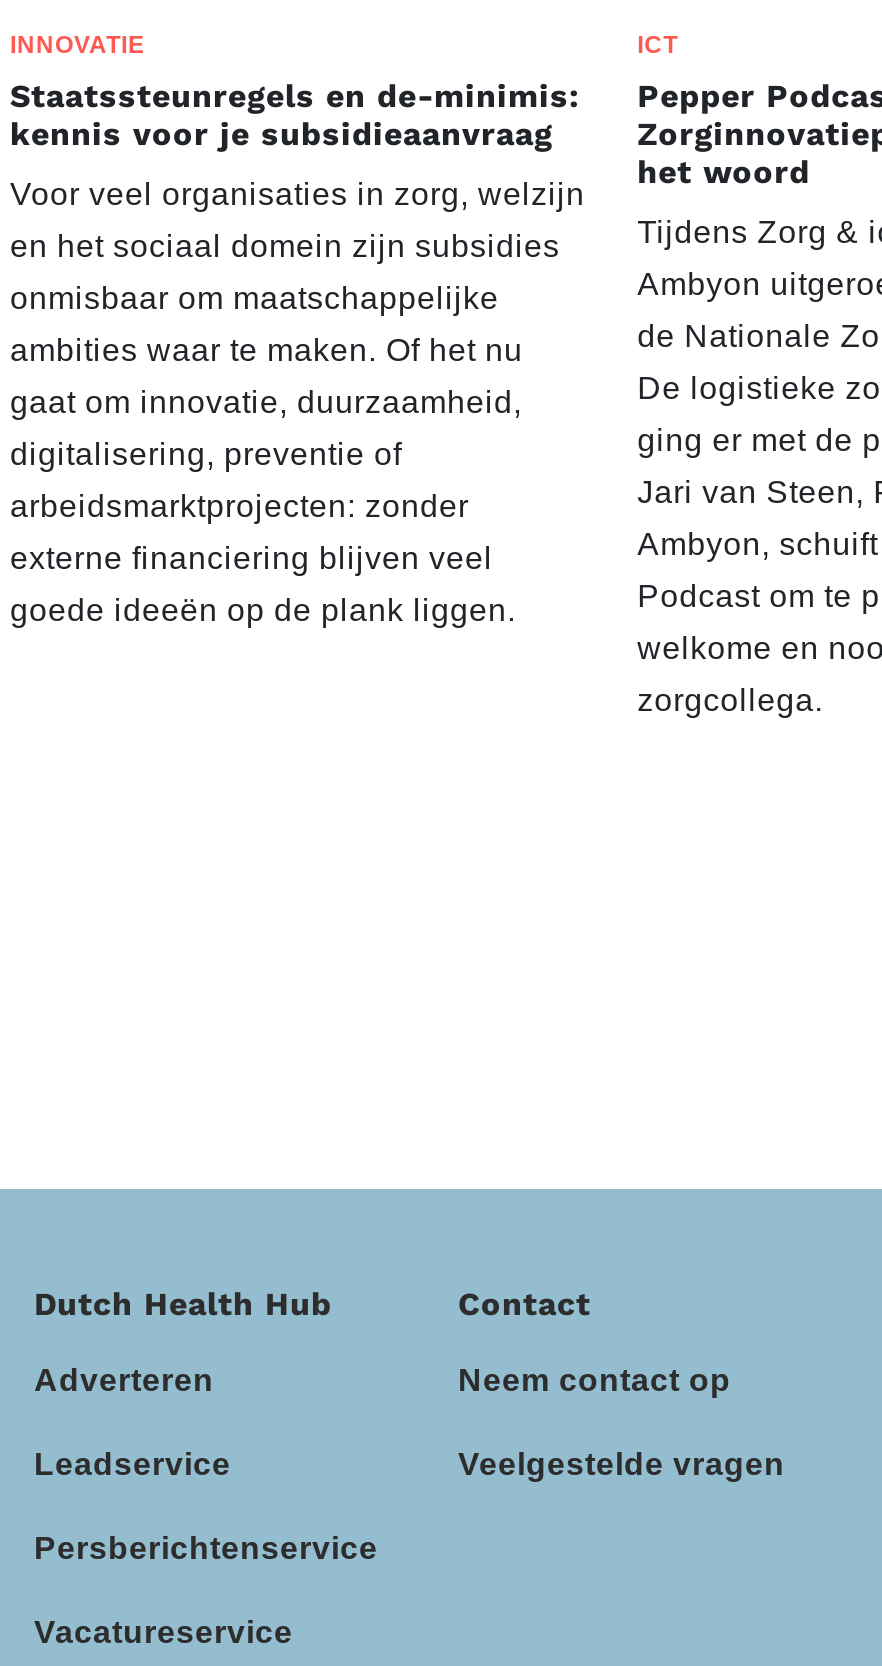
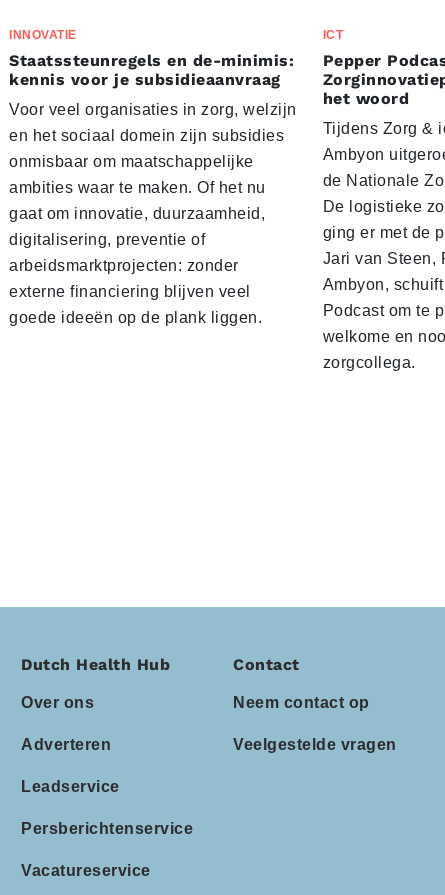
none -> [21,694,94,711] Over ons

